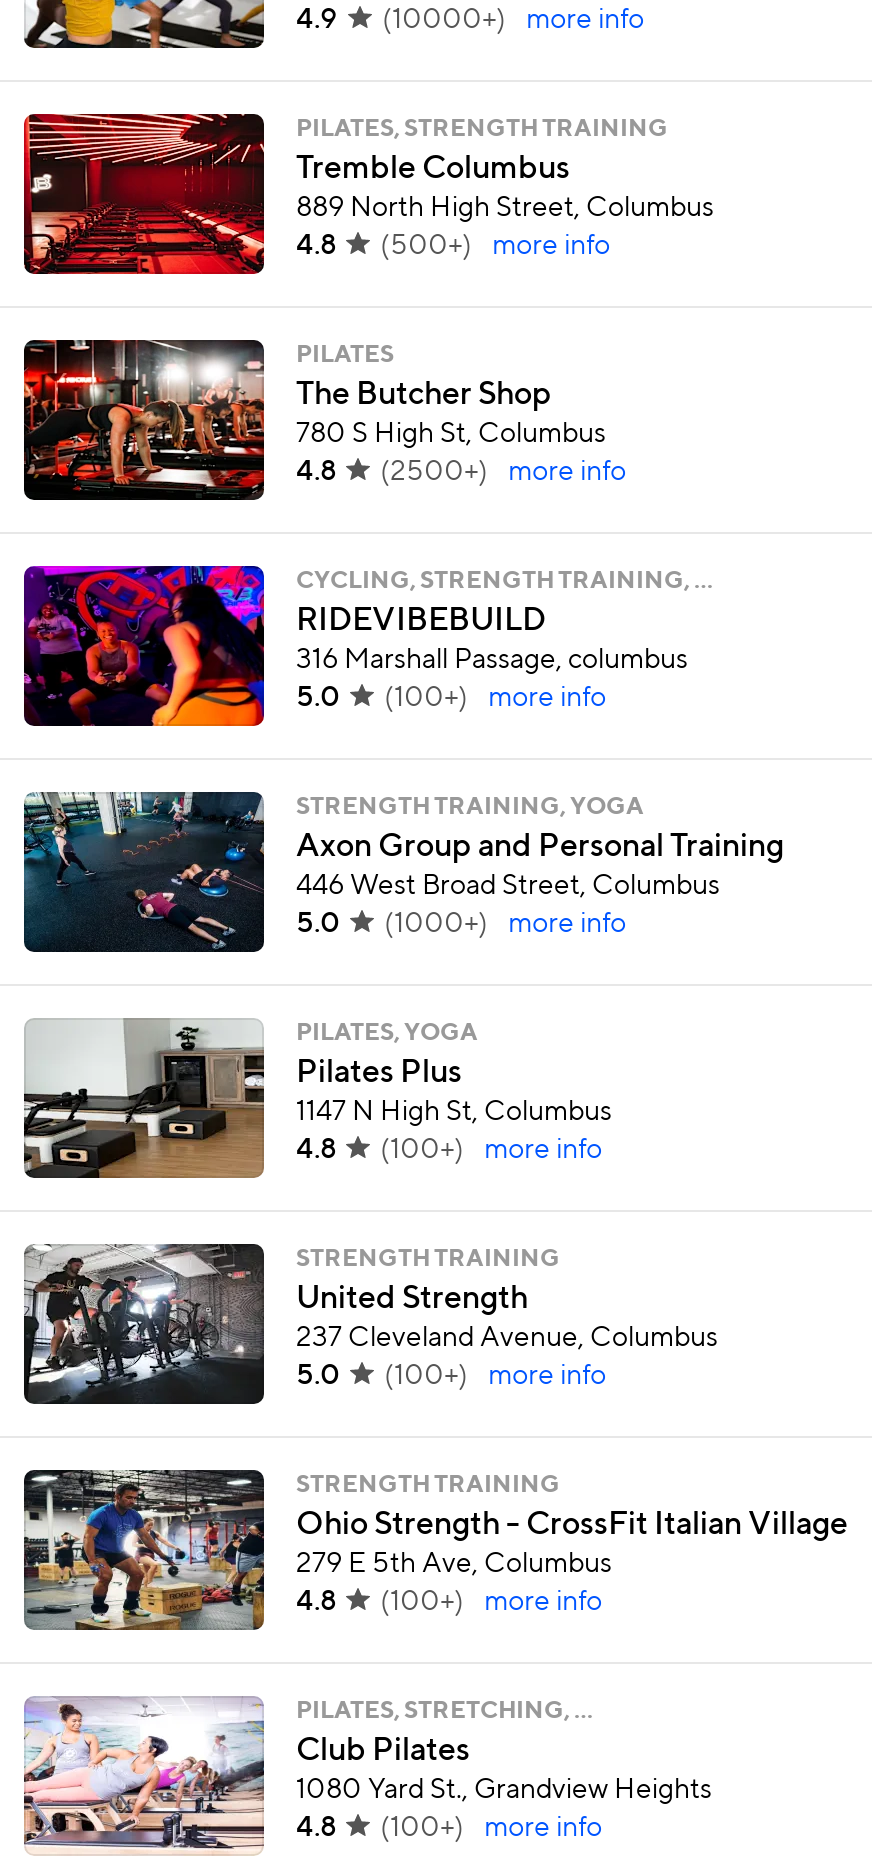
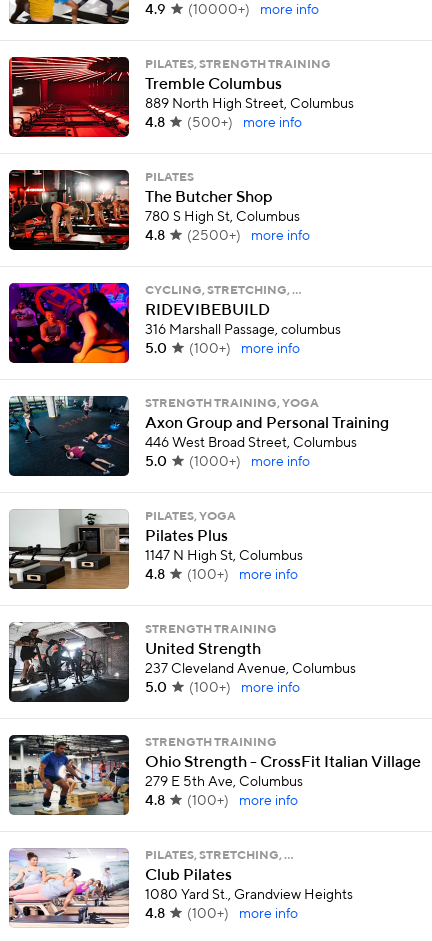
[296,570,712,594] CYCLING, STRENGTH TRAINING, … -> [145,285,301,297] CYCLING, STRETCHING, …

